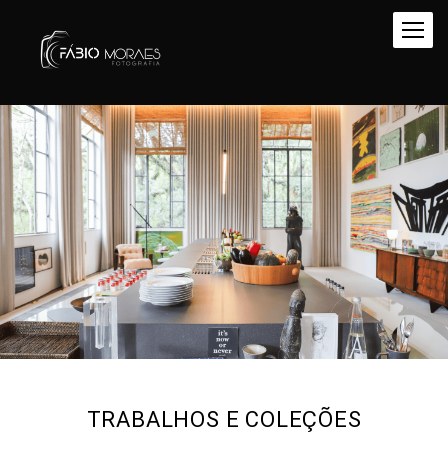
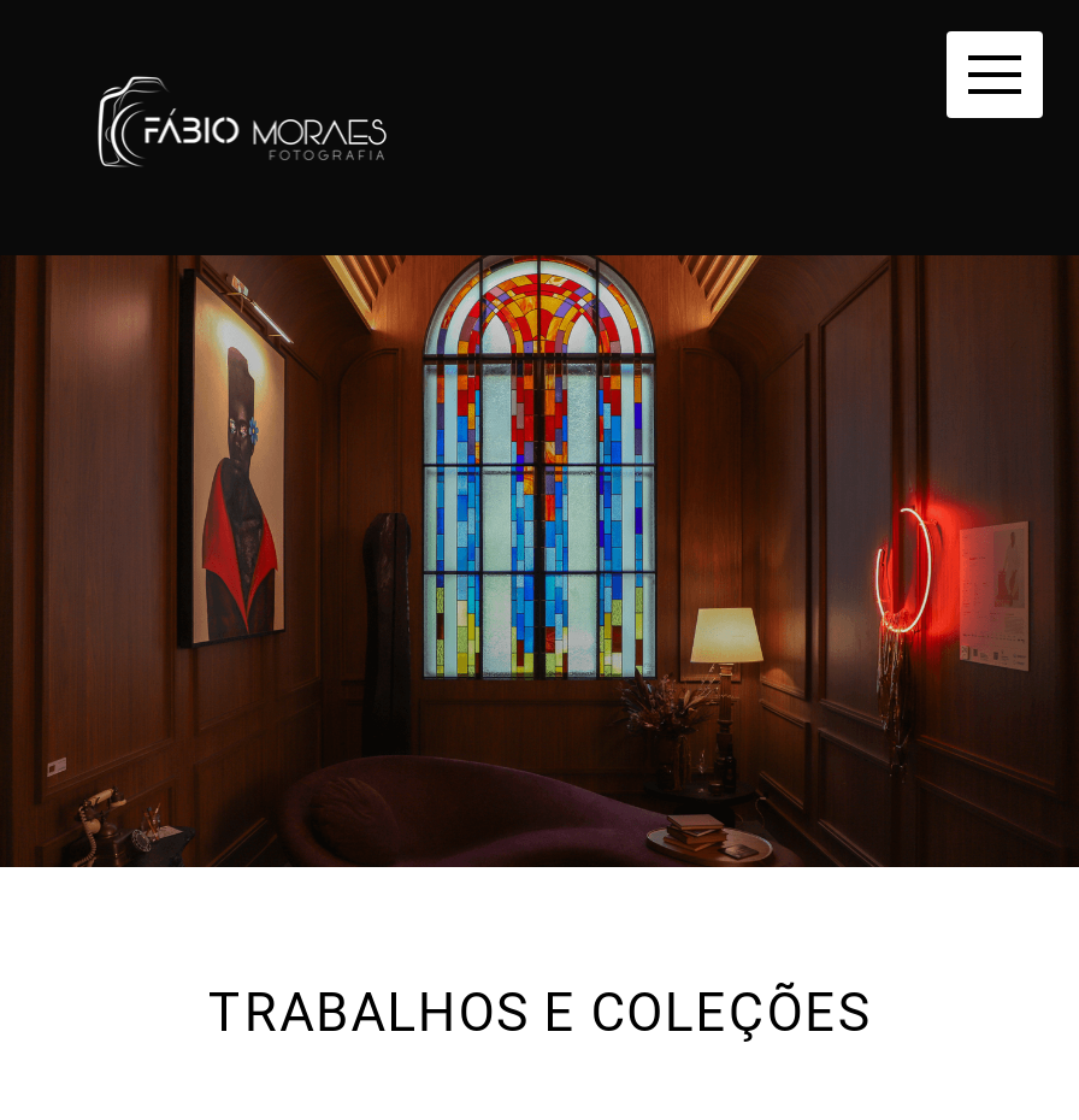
[3,104,445,360] [image] -> [7,253,1072,870] [image]

